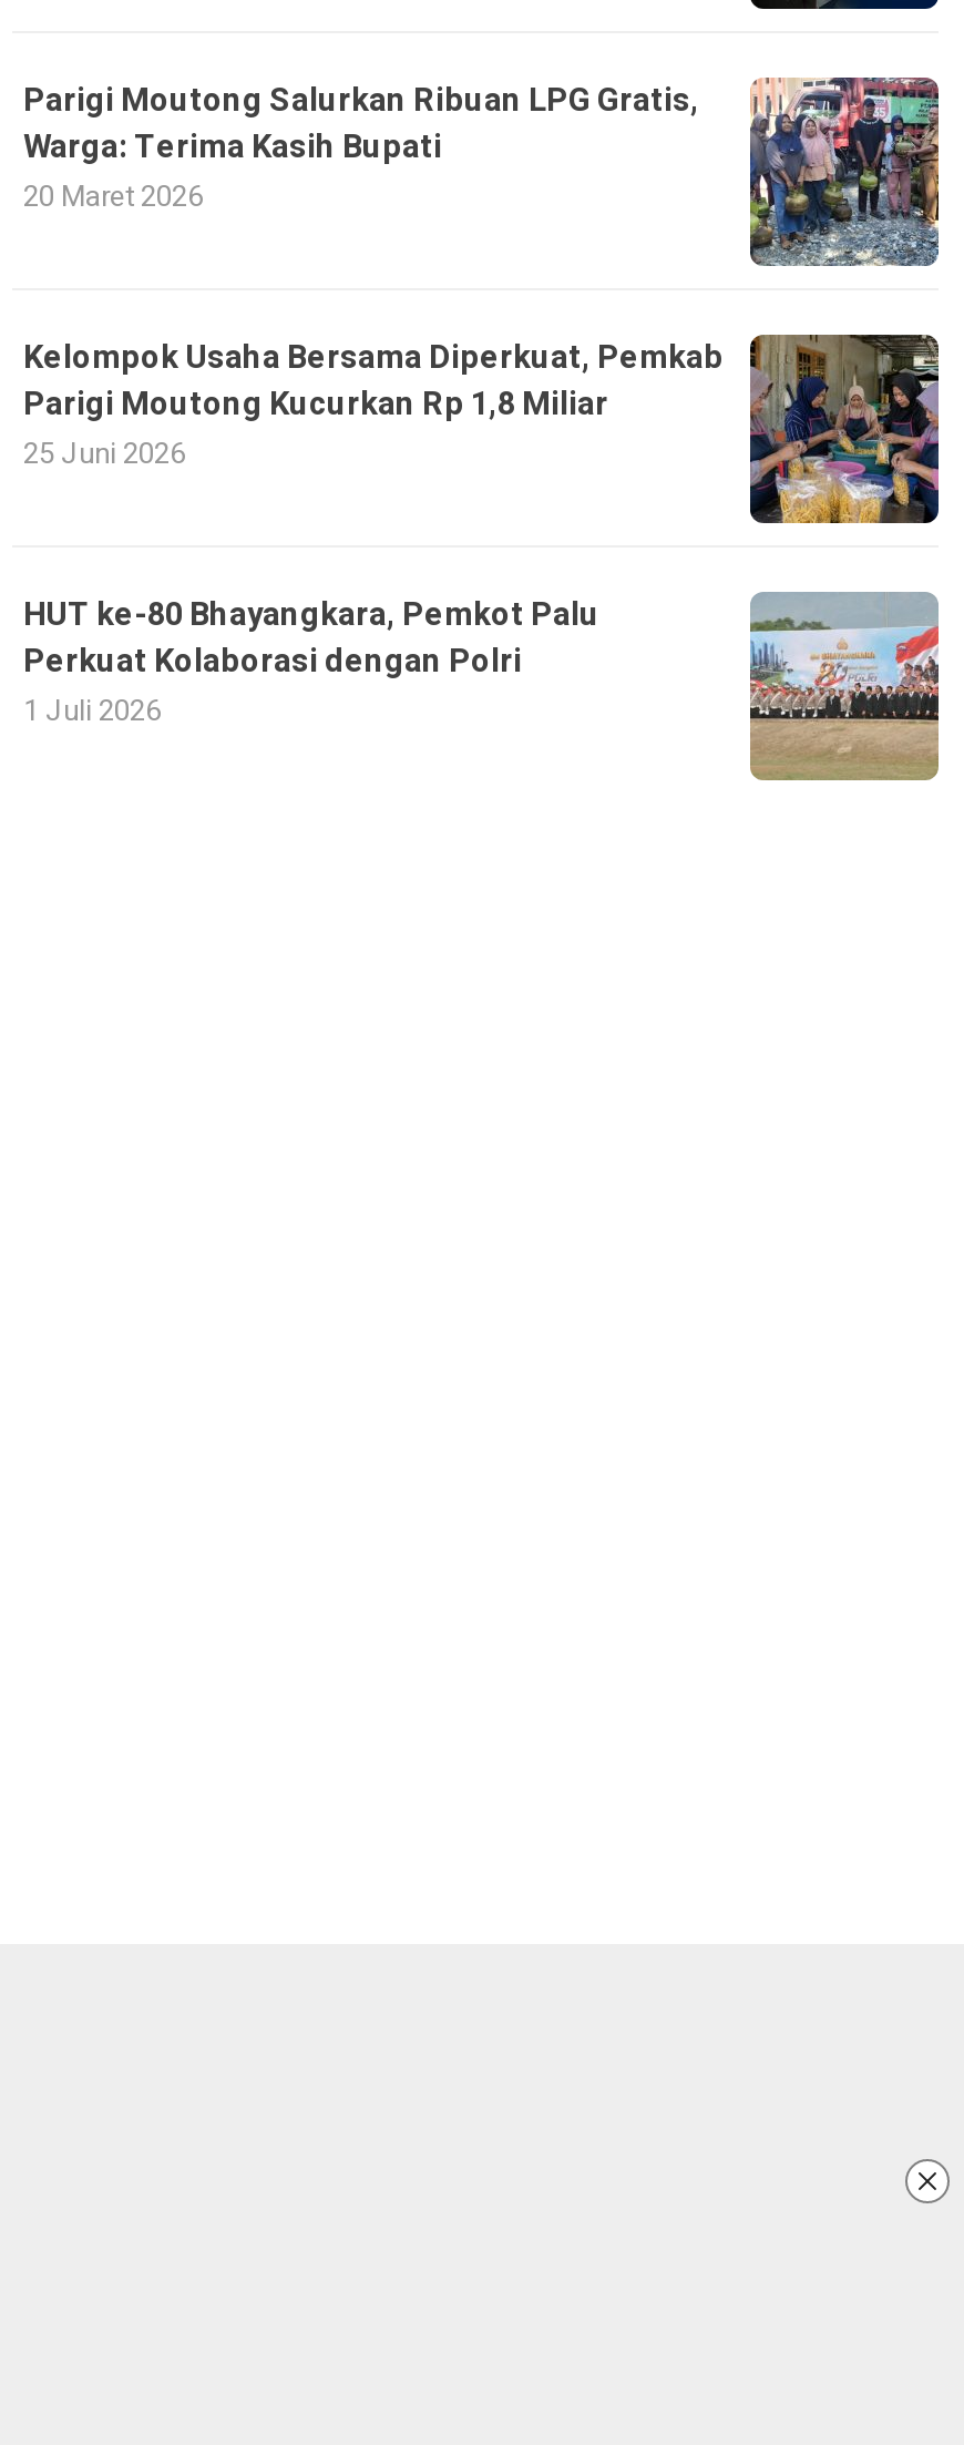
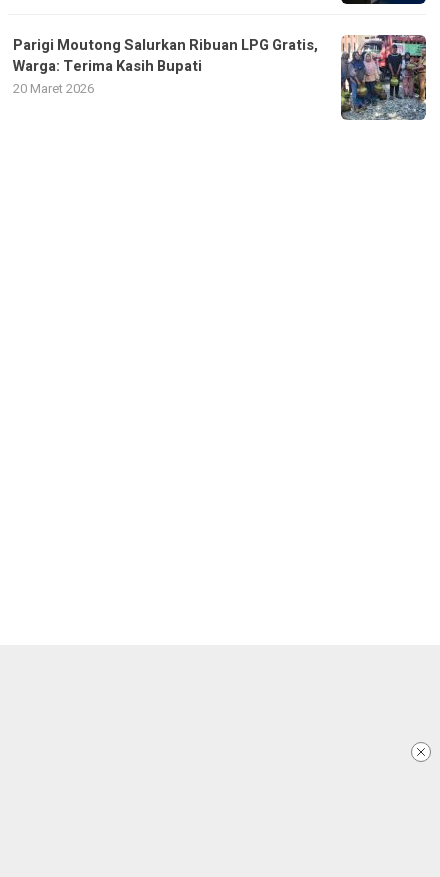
[23,333,941,525] [image] | Kelompok Usaha Bersama Diperkuat, Pemkab | Parigi Moutong Kucurkan Rp 1,8 Miliar | 25 Juni 2026 -> none
[23,592,599,731] HUT ke-80 Bhayangkara, Pemkot Palu | Perkuat Kolaborasi dengan Polri | 1 Juli 2026 -> none
[748,592,941,780] [image] -> none

